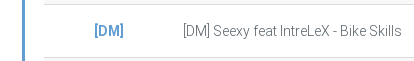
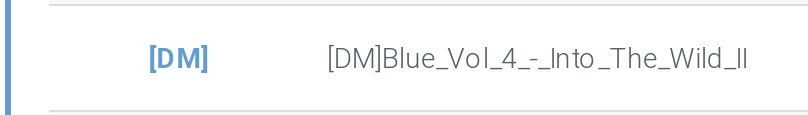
[183,23,402,39] [DM] Seexy feat IntreLeX - Bike Skills -> [327,41,747,73] [DM]Blue_Vol_4_-_Into_The_Wild_II

